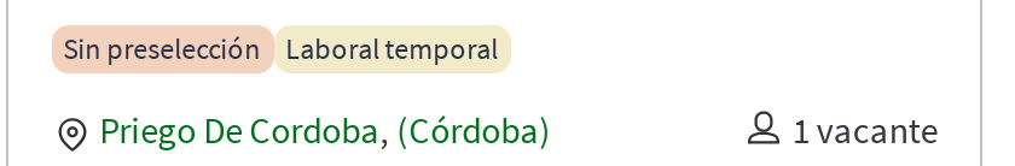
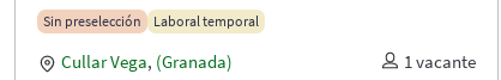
[99,108,551,154] Priego De Cordoba, (Córdoba) -> [61,51,232,73] Cullar Vega, (Granada)

